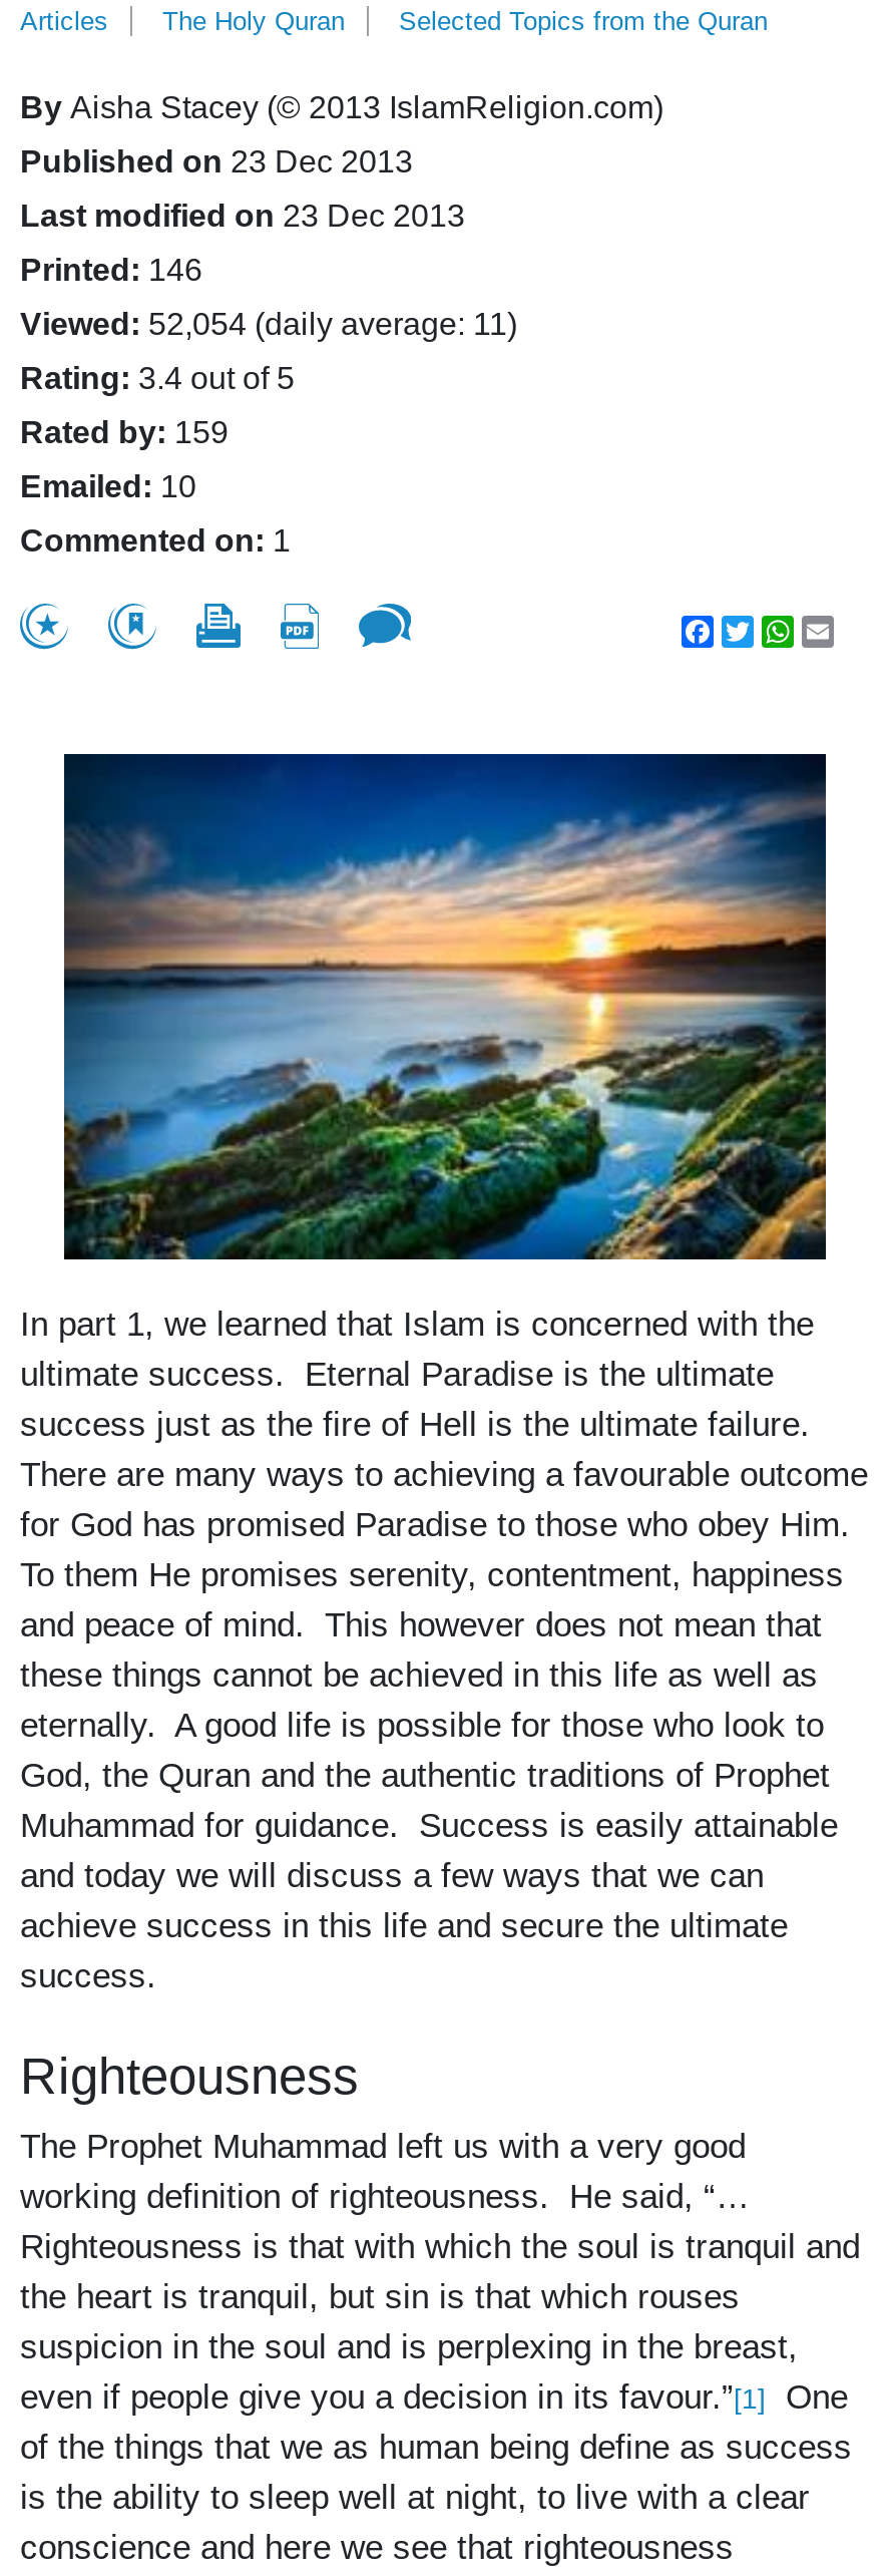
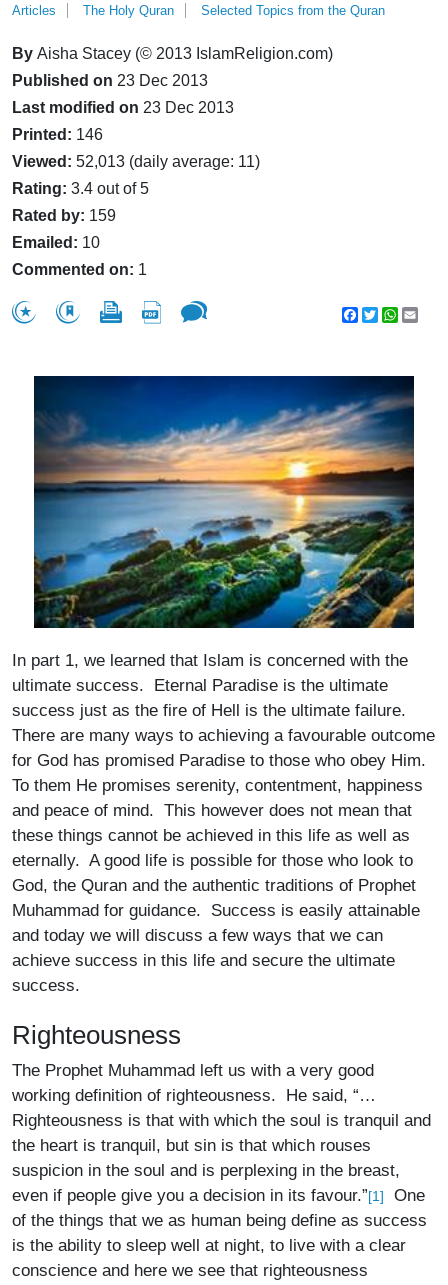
[20,307,517,341] Viewed: 52,054 (daily average: 11) -> [12,153,260,170] Viewed: 52,013 (daily average: 11)

